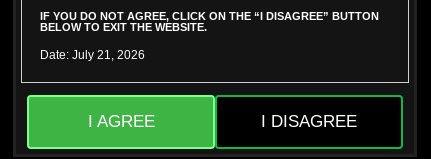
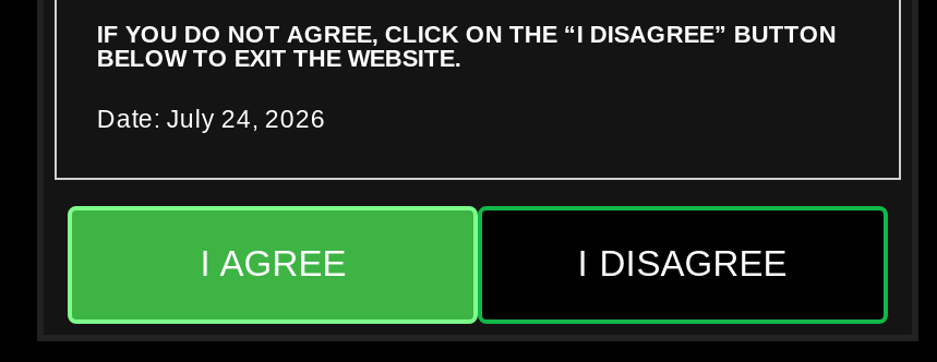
[40,48,145,61] Date: July 21, 2026 -> [97,104,326,133] Date: July 24, 2026

